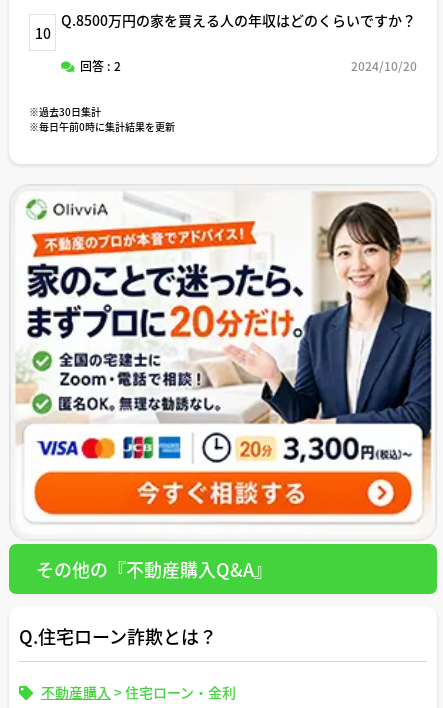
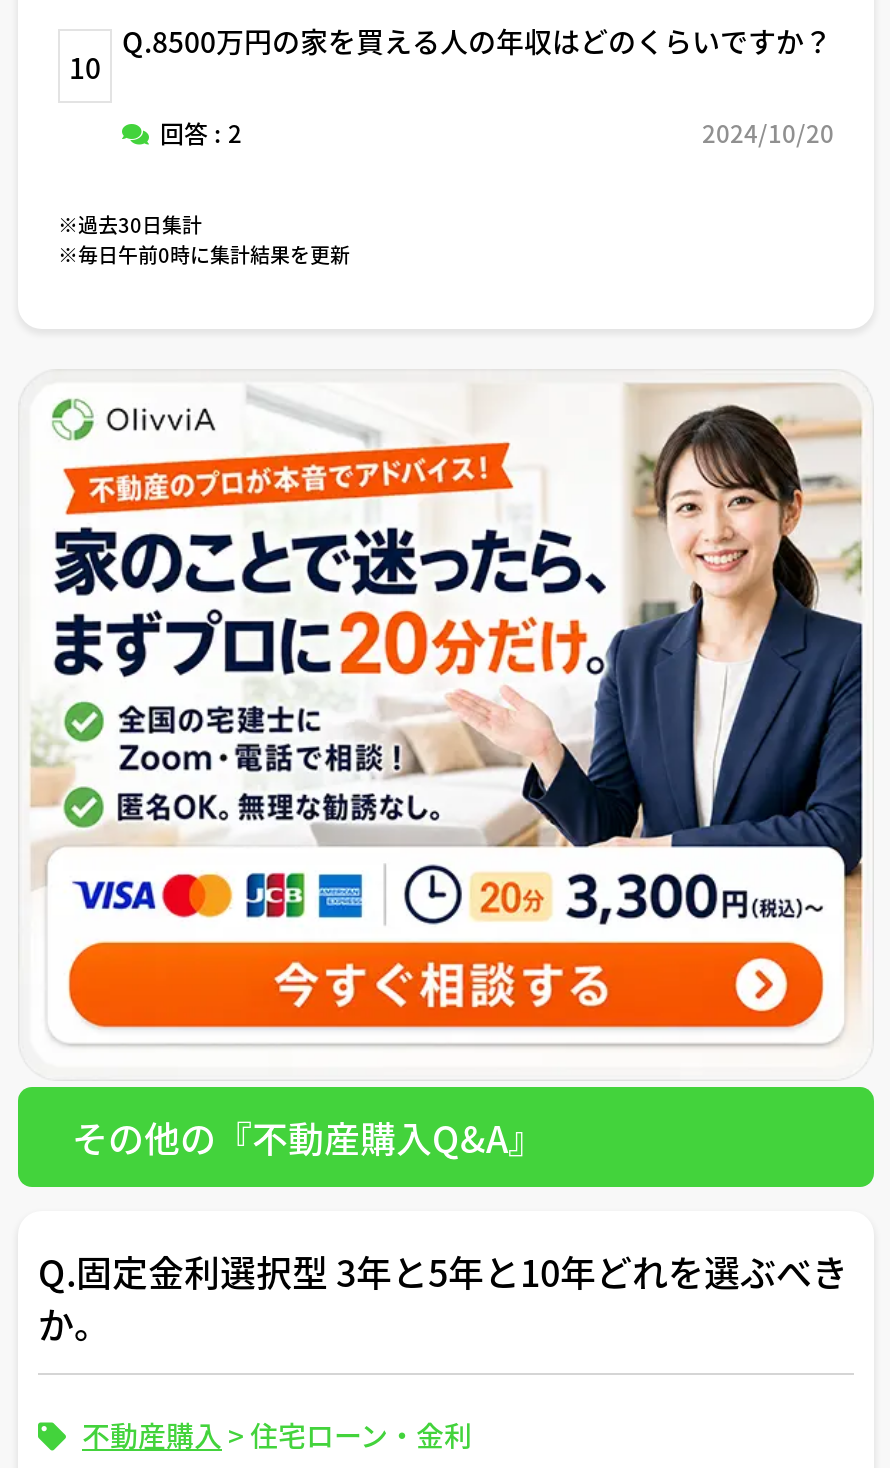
[19,623,217,649] Q.住宅ローン詐欺とは？ -> [38,1245,848,1349] Q.固定金利選択型 3年と5年と10年どれを選ぶべき | か。

